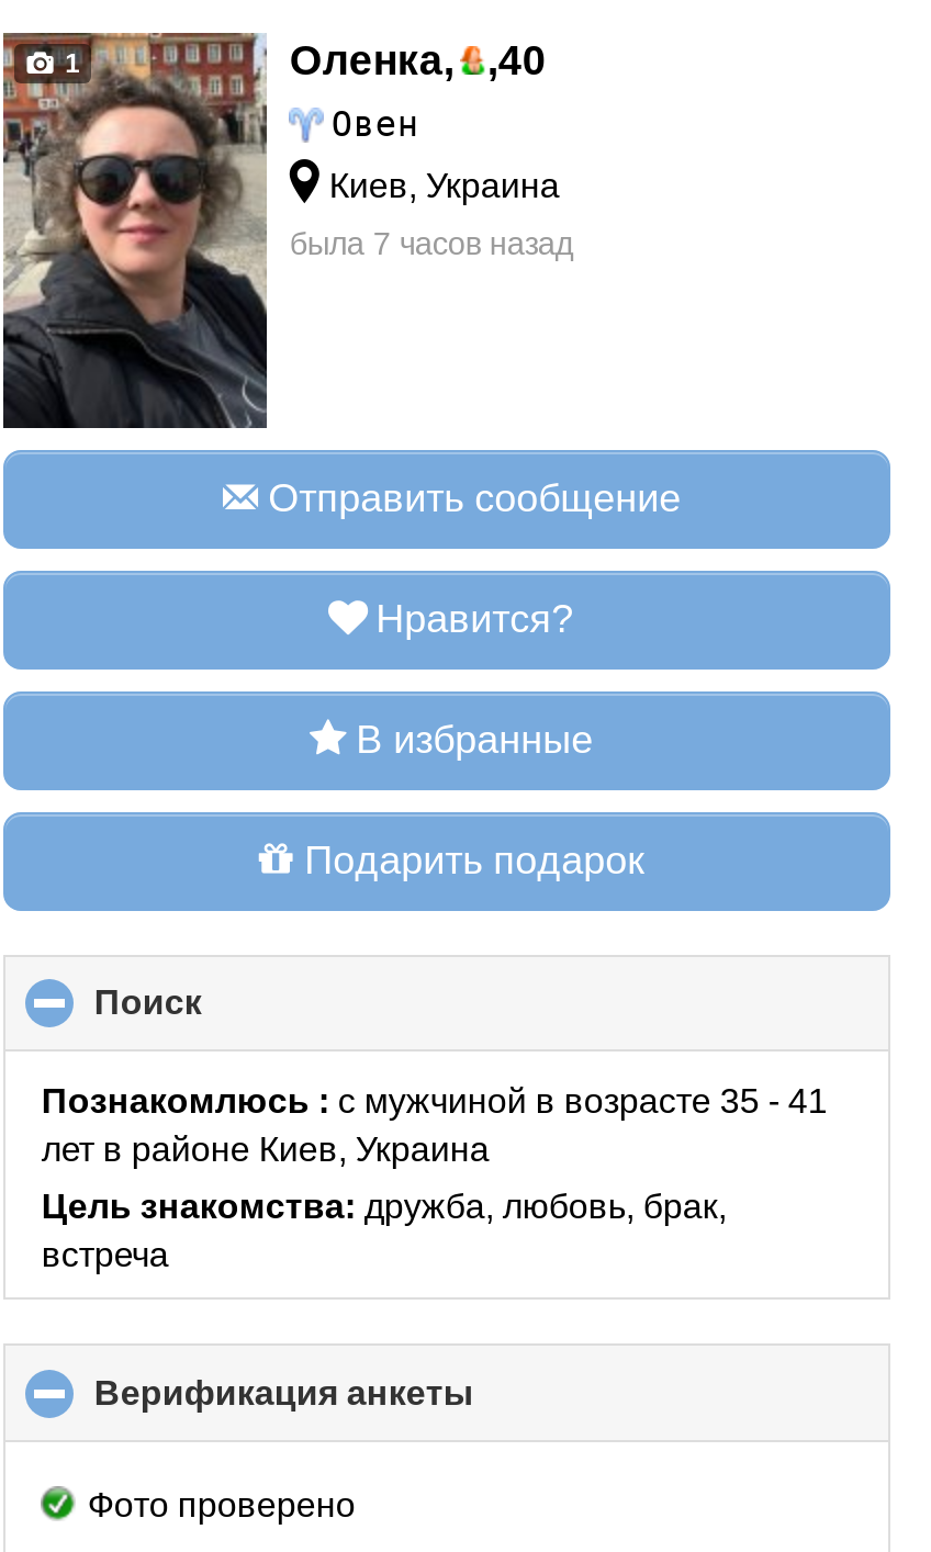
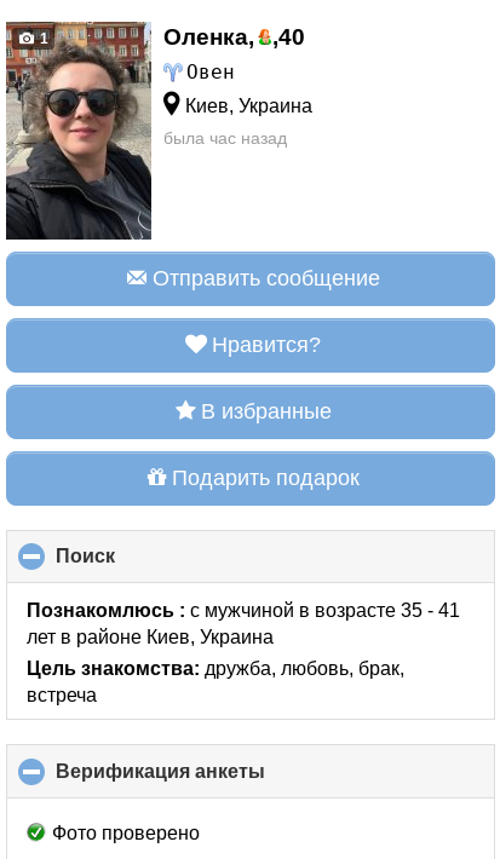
[290,226,573,261] была 7 часов назад -> [164,128,287,148] была час назад

